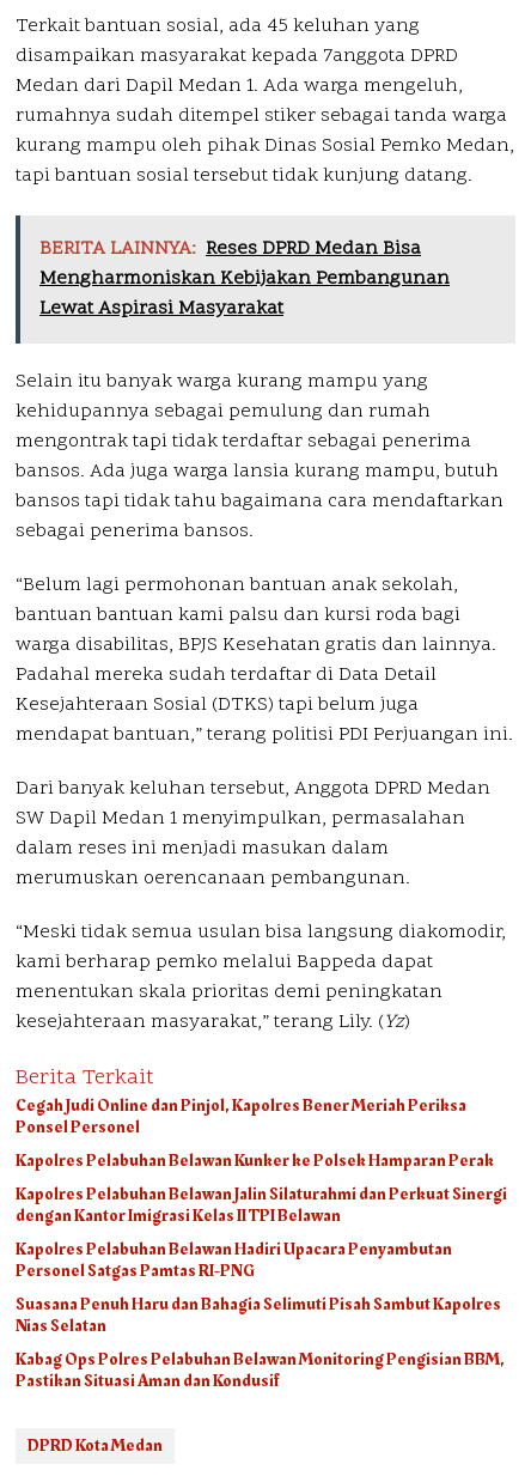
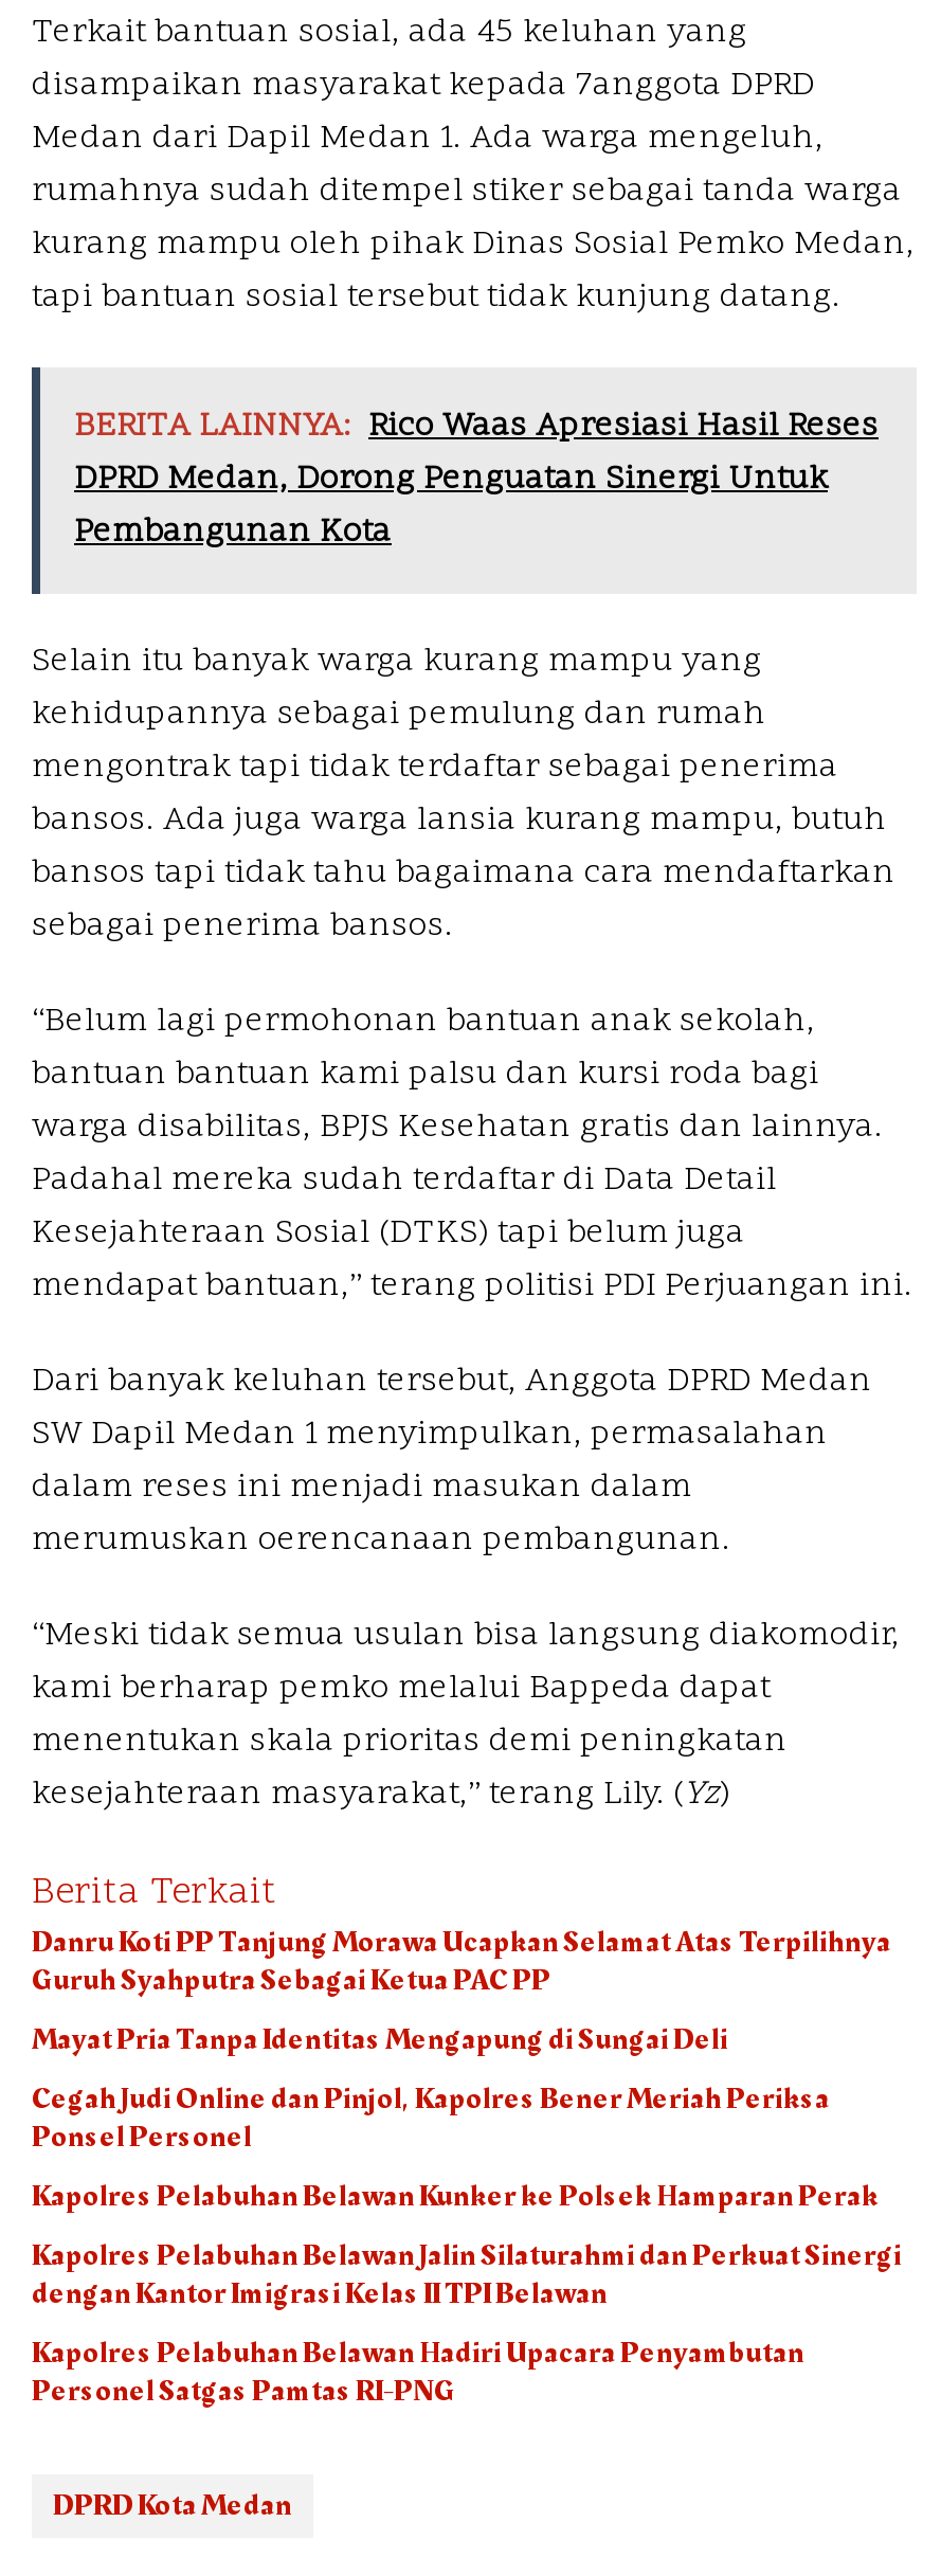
[39,236,450,322] BERITA LAINNYA: Reses DPRD Medan Bisa | Mengharmoniskan Kebijakan Pembangunan | Lewat Aspirasi Masyarakat -> [74,403,879,556] BERITA LAINNYA: Rico Waas Apresiasi Hasil Reses | DPRD Medan, Dorong Penguatan Sinergi Untuk | Pembangunan Kota
none -> [32,1920,891,2061] Danru Koti PP Tanjung Morawa Ucapkan Selamat Atas Terpilihnya | Guruh Syahputra Sebagai Ketua PAC PP | Mayat Pria Tanpa Identitas Mengapung di Sungai Deli
moved [16,1093,507,1283] -> [32,2076,902,2413]: Cegah Judi Online dan Pinjol, Kapolres Bener Meriah Periksa | Ponsel Personel | Kapolres Pelabuhan Belawan Kunker ke Polsek Hamparan Perak | Kapolres Pelabuhan Belawan Jalin Silaturahmi dan Perkuat Sinergi | dengan Kantor Imigrasi Kelas II TPI Belawan | Kapolres Pelabuhan Belawan Hadiri Upacara Penyambutan | Personel Satgas Pamtas RI-PNG
[16,1292,505,1393] Suasana Penuh Haru dan Bahagia Selimuti Pisah Sambut Kapolres | Nias Selatan | Kabag Ops Polres Pelabuhan Belawan Monitoring Pengisian BBM, | Pastikan Situasi Aman dan Kondusif -> none

